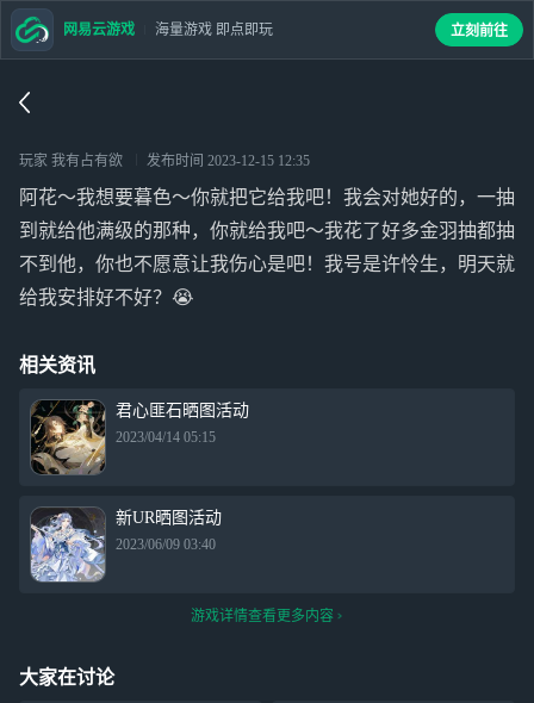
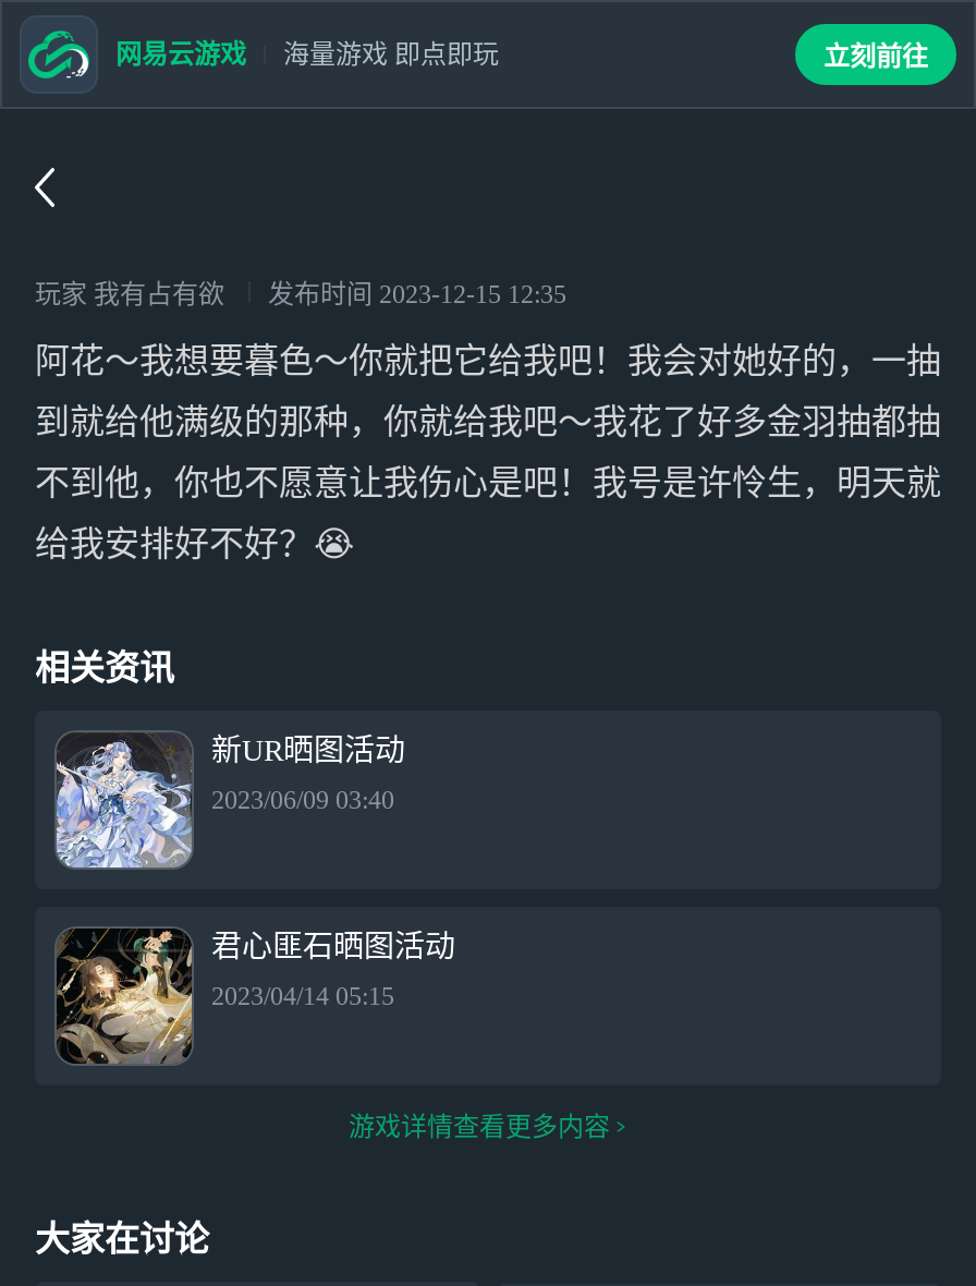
moved [30,398,249,477] -> [54,924,455,1068]: [image] | 君心匪石晒图活动 | 2023/04/14 05:15
moved [30,509,222,583] -> [54,735,405,870]: [image] | 新UR晒图活动 | 2023/06/09 03:40

